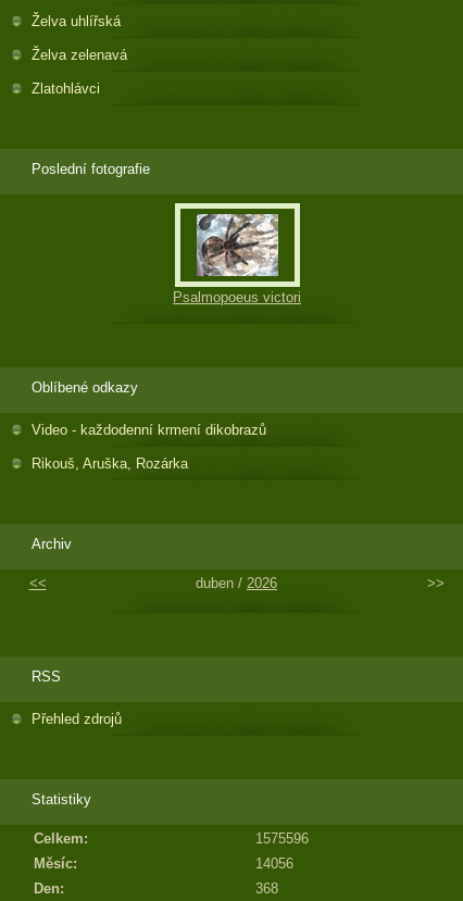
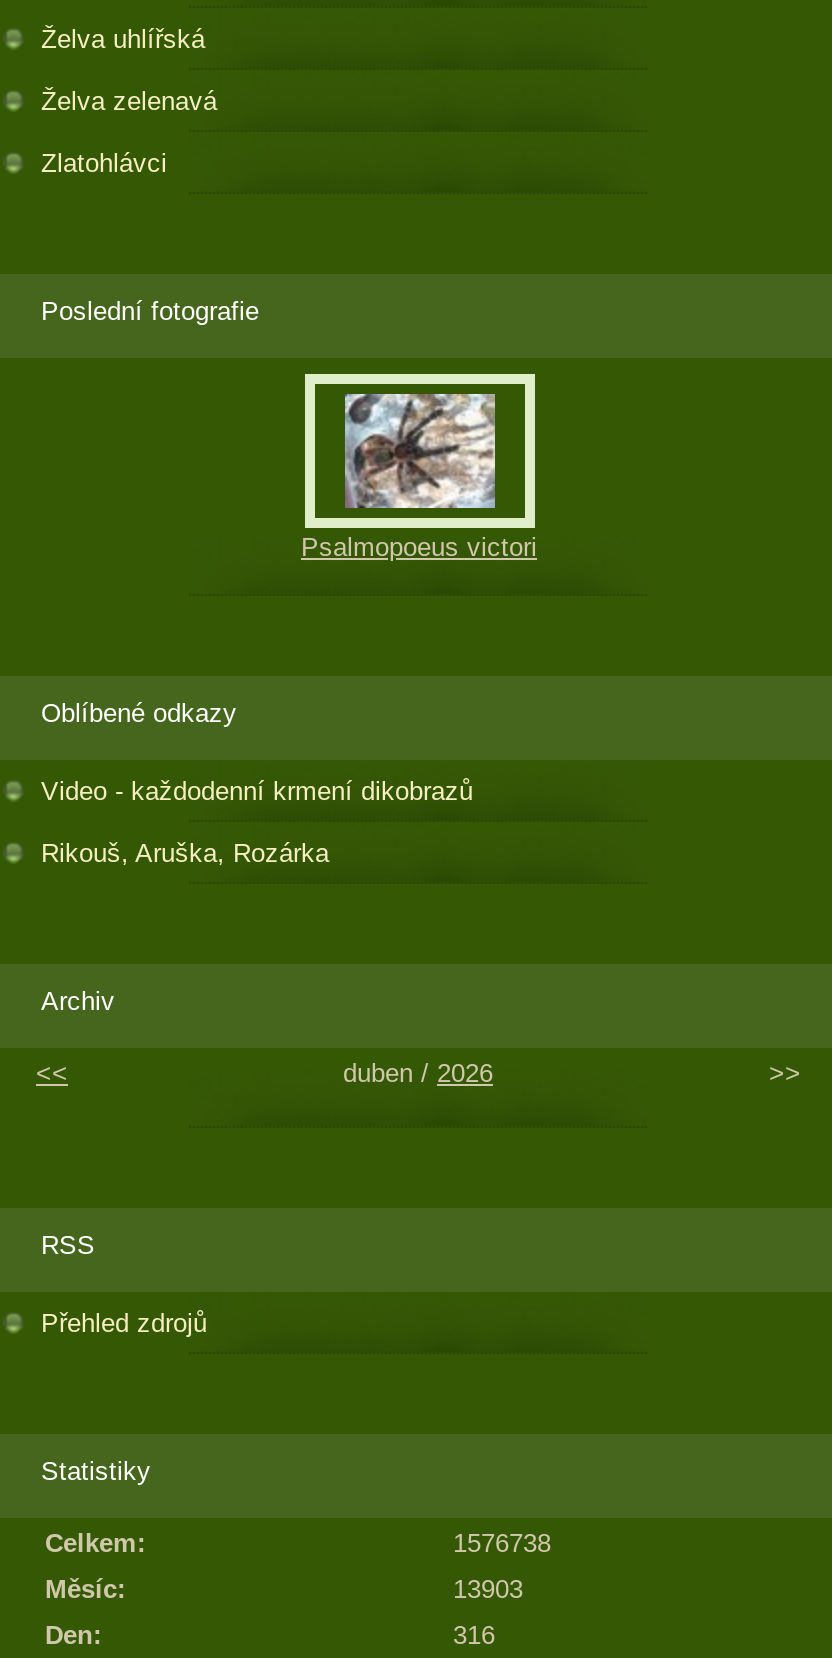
[255,830,309,847] 1575596 -> [453,1528,551,1558] 1576738
[255,855,293,872] 14056 -> [453,1574,523,1604] 13903
[255,880,278,897] 368 -> [453,1620,495,1650] 316

